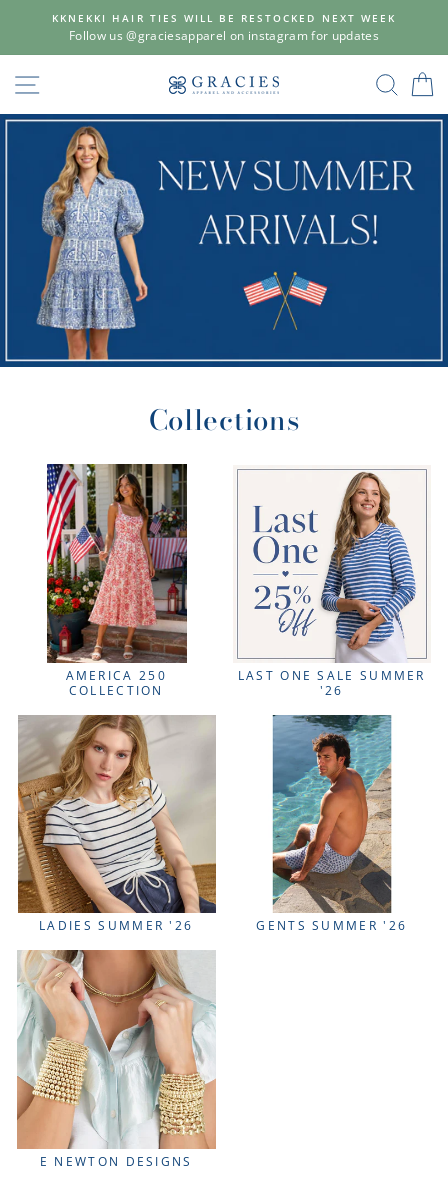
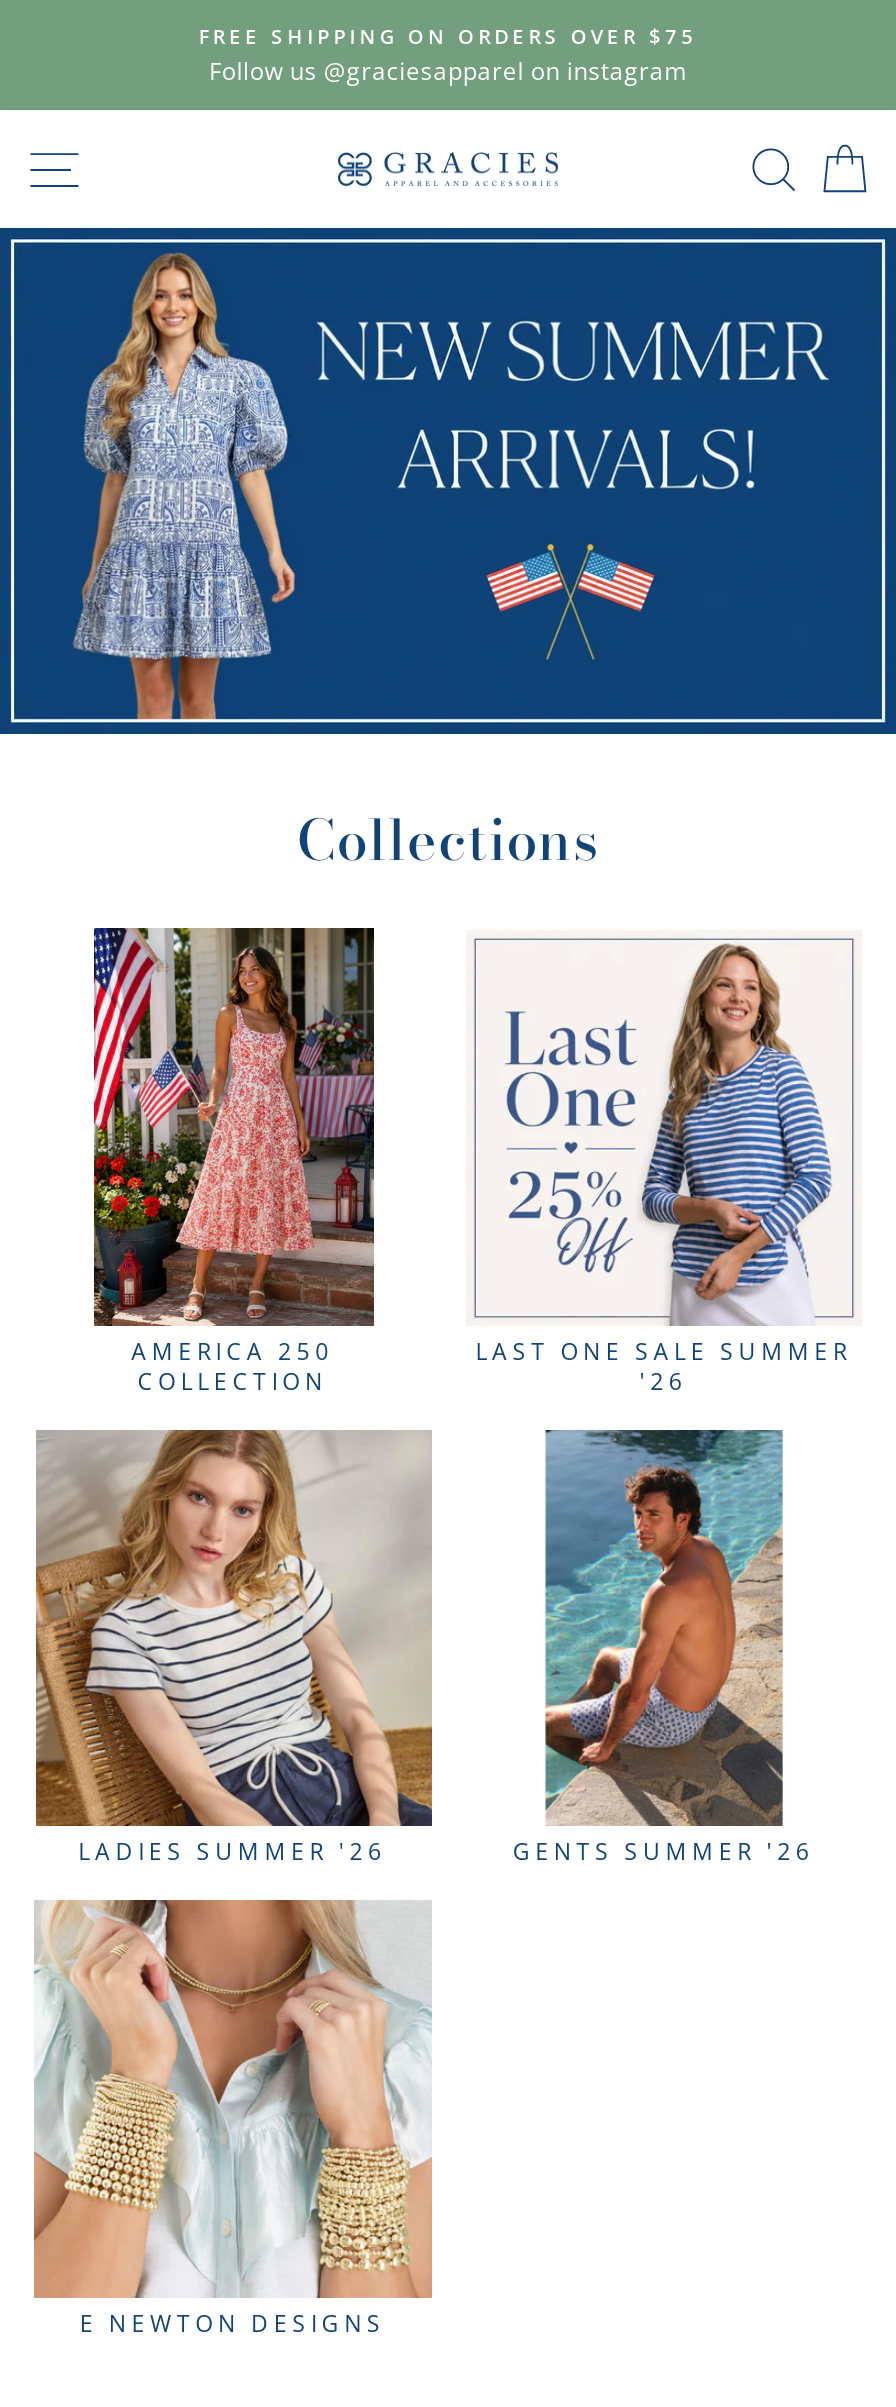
[52,11,396,44] KKNEKKI HAIR TIES WILL BE RESTOCKED NEXT WEEK | Follow us @graciesapparel on instagram for updates -> [199,22,697,88] FREE SHIPPING ON ORDERS OVER $75 | Follow us @graciesapparel on instagram

